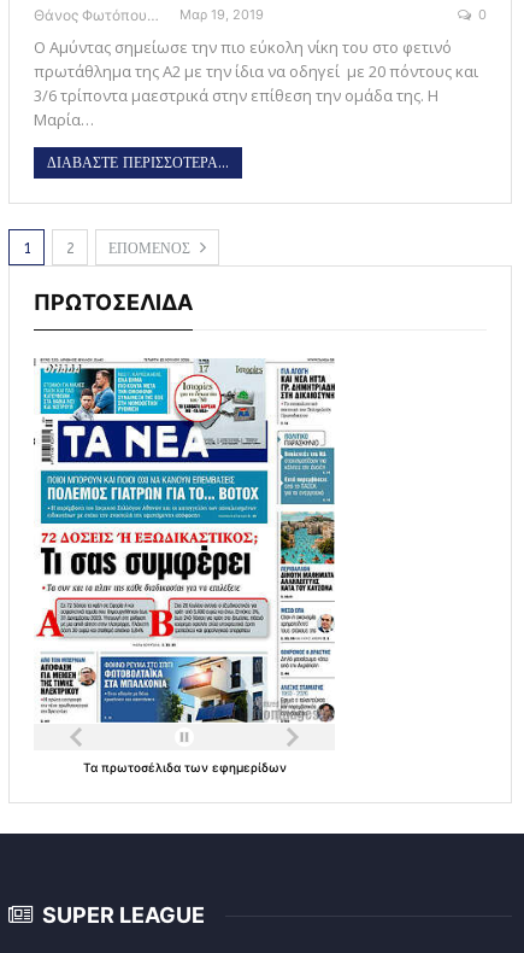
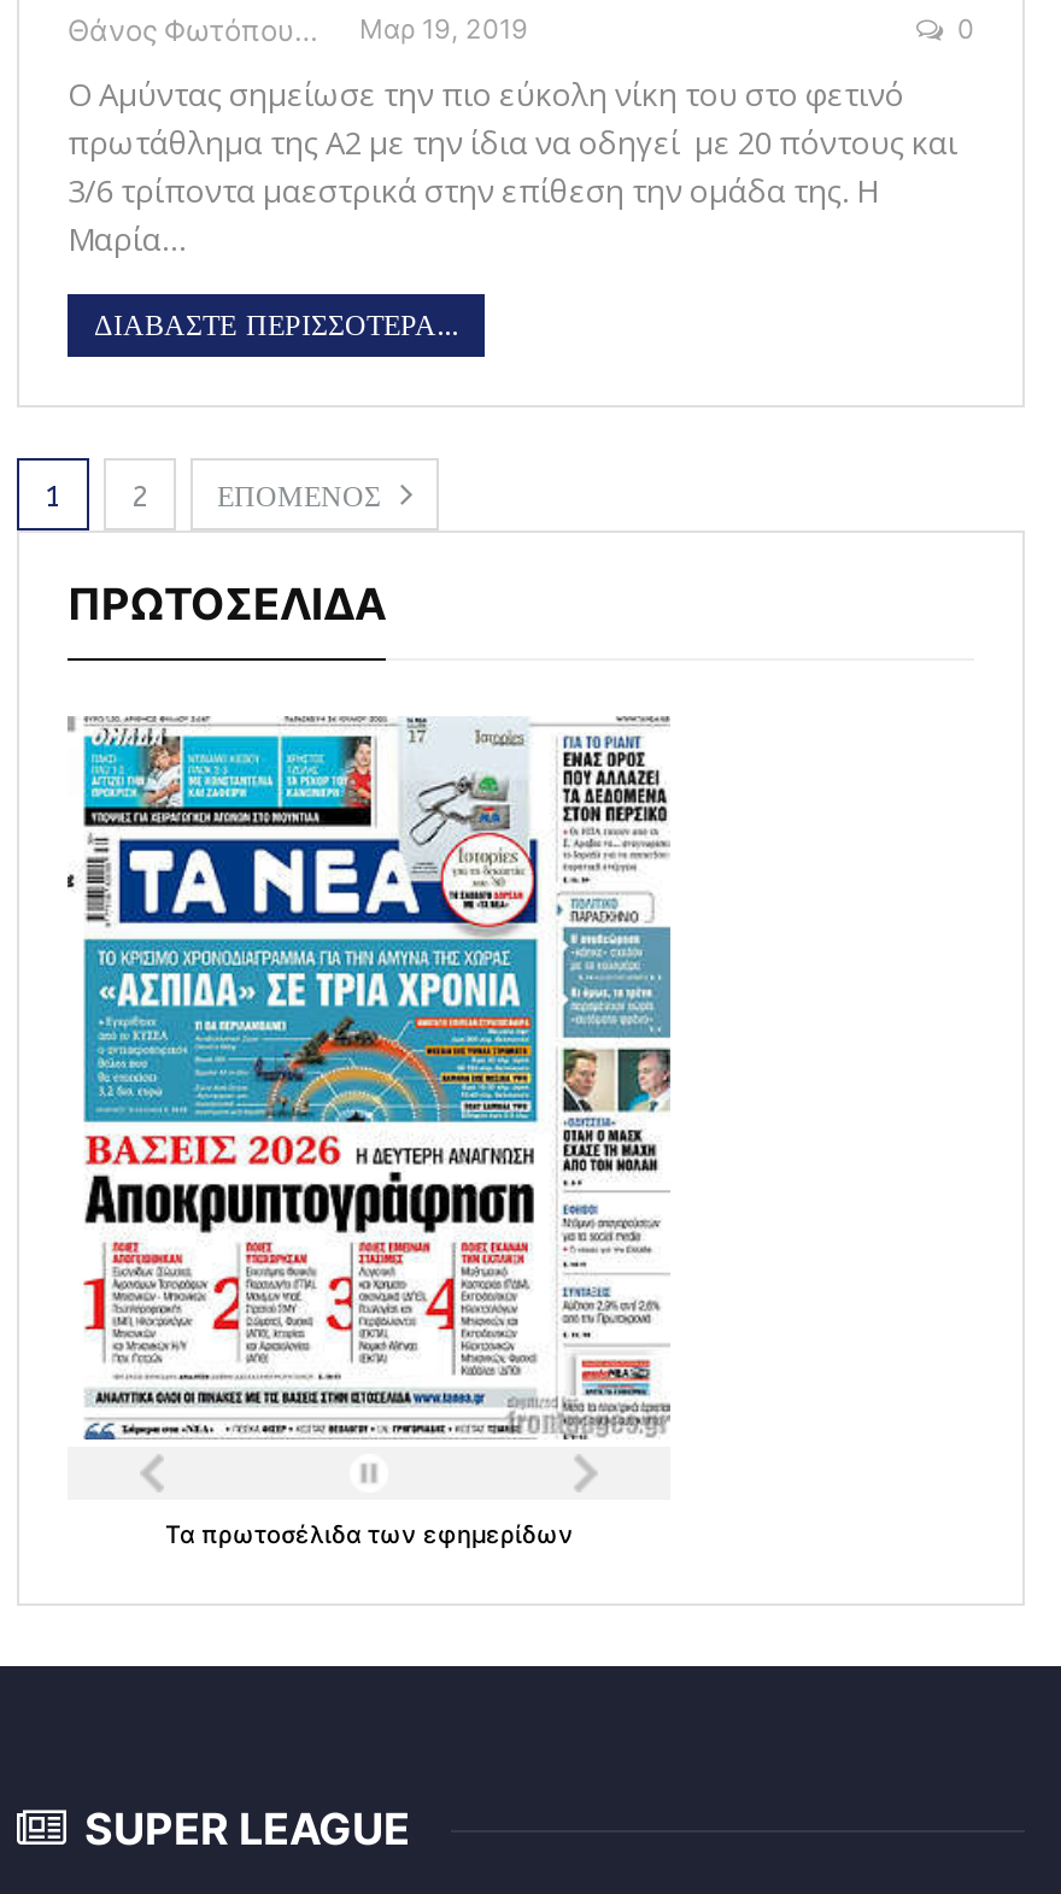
[35,358,336,724] [image] -> [68,719,673,1444] [image]

